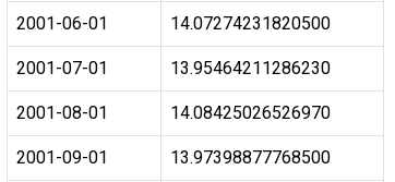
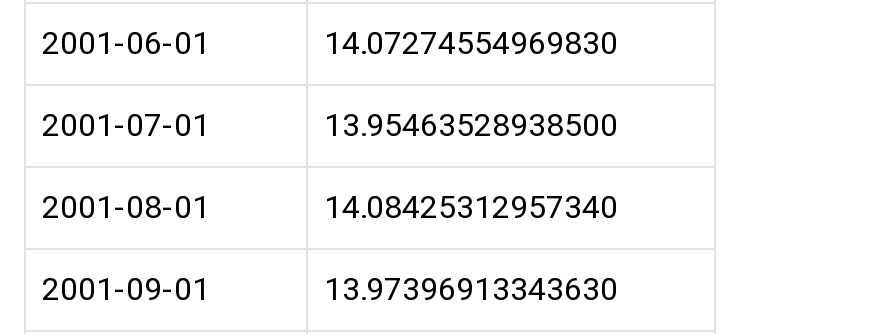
[170,13,331,34] 14.07274231820500 -> [324,24,618,62] 14.07274554969830
[170,58,331,78] 13.95464211286230 -> [324,106,618,144] 13.95463528938500
[170,102,331,123] 14.08425026526970 -> [324,188,618,226] 14.08425312957340
[170,147,331,168] 13.97398877768500 -> [324,270,618,308] 13.97396913343630

